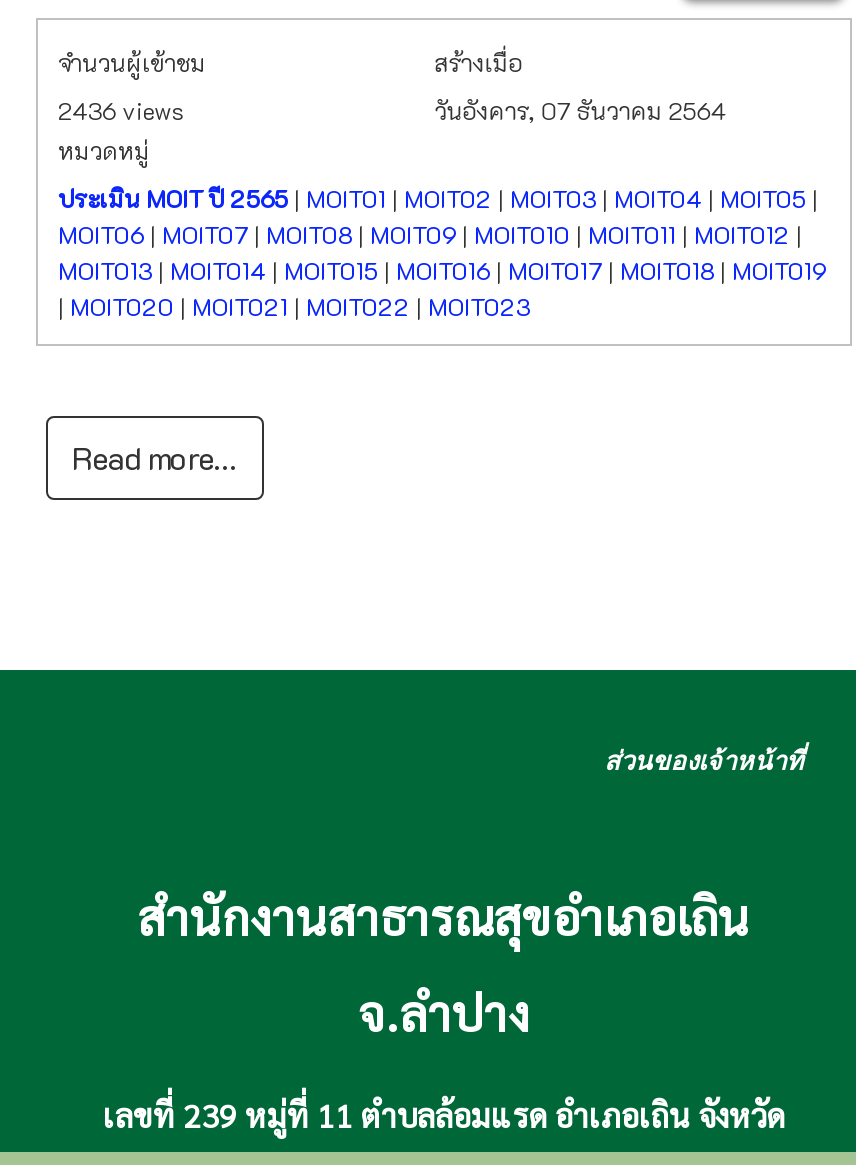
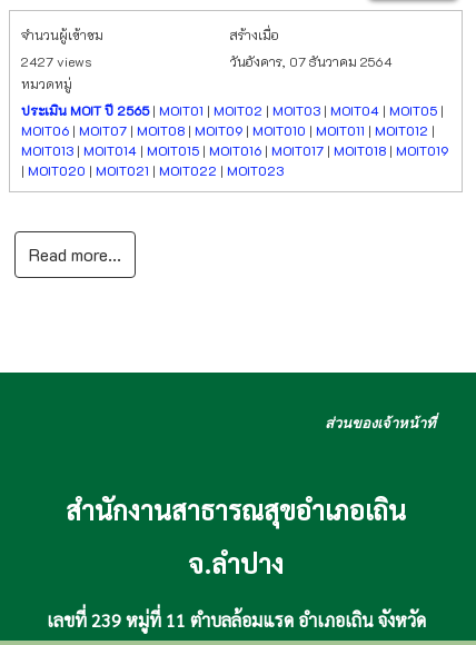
[58,93,186,125] 2436 views -> [21,52,92,70] 2427 views

